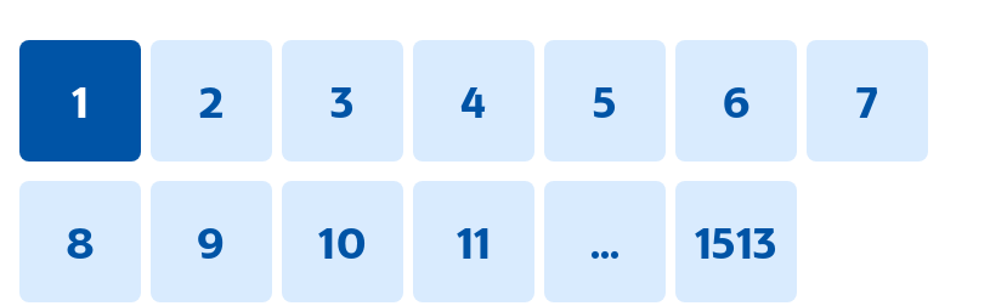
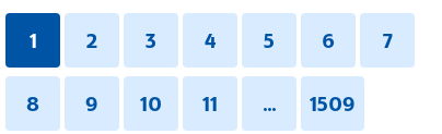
[695,215,777,269] 1513 -> [310,92,356,116] 1509

